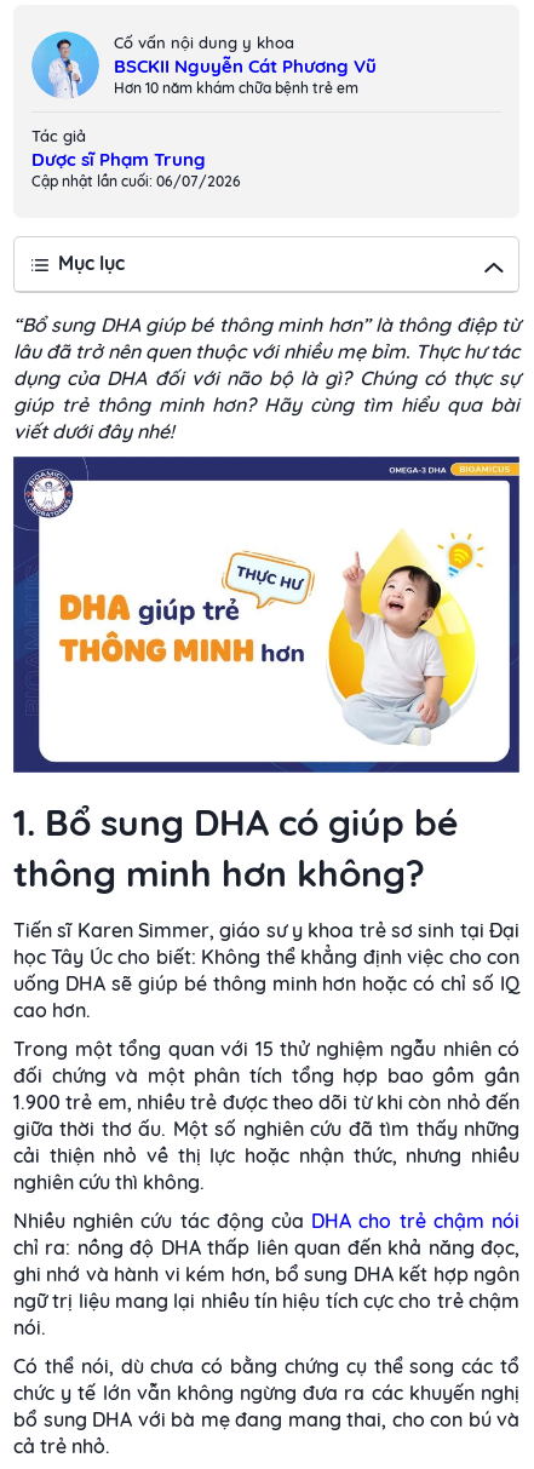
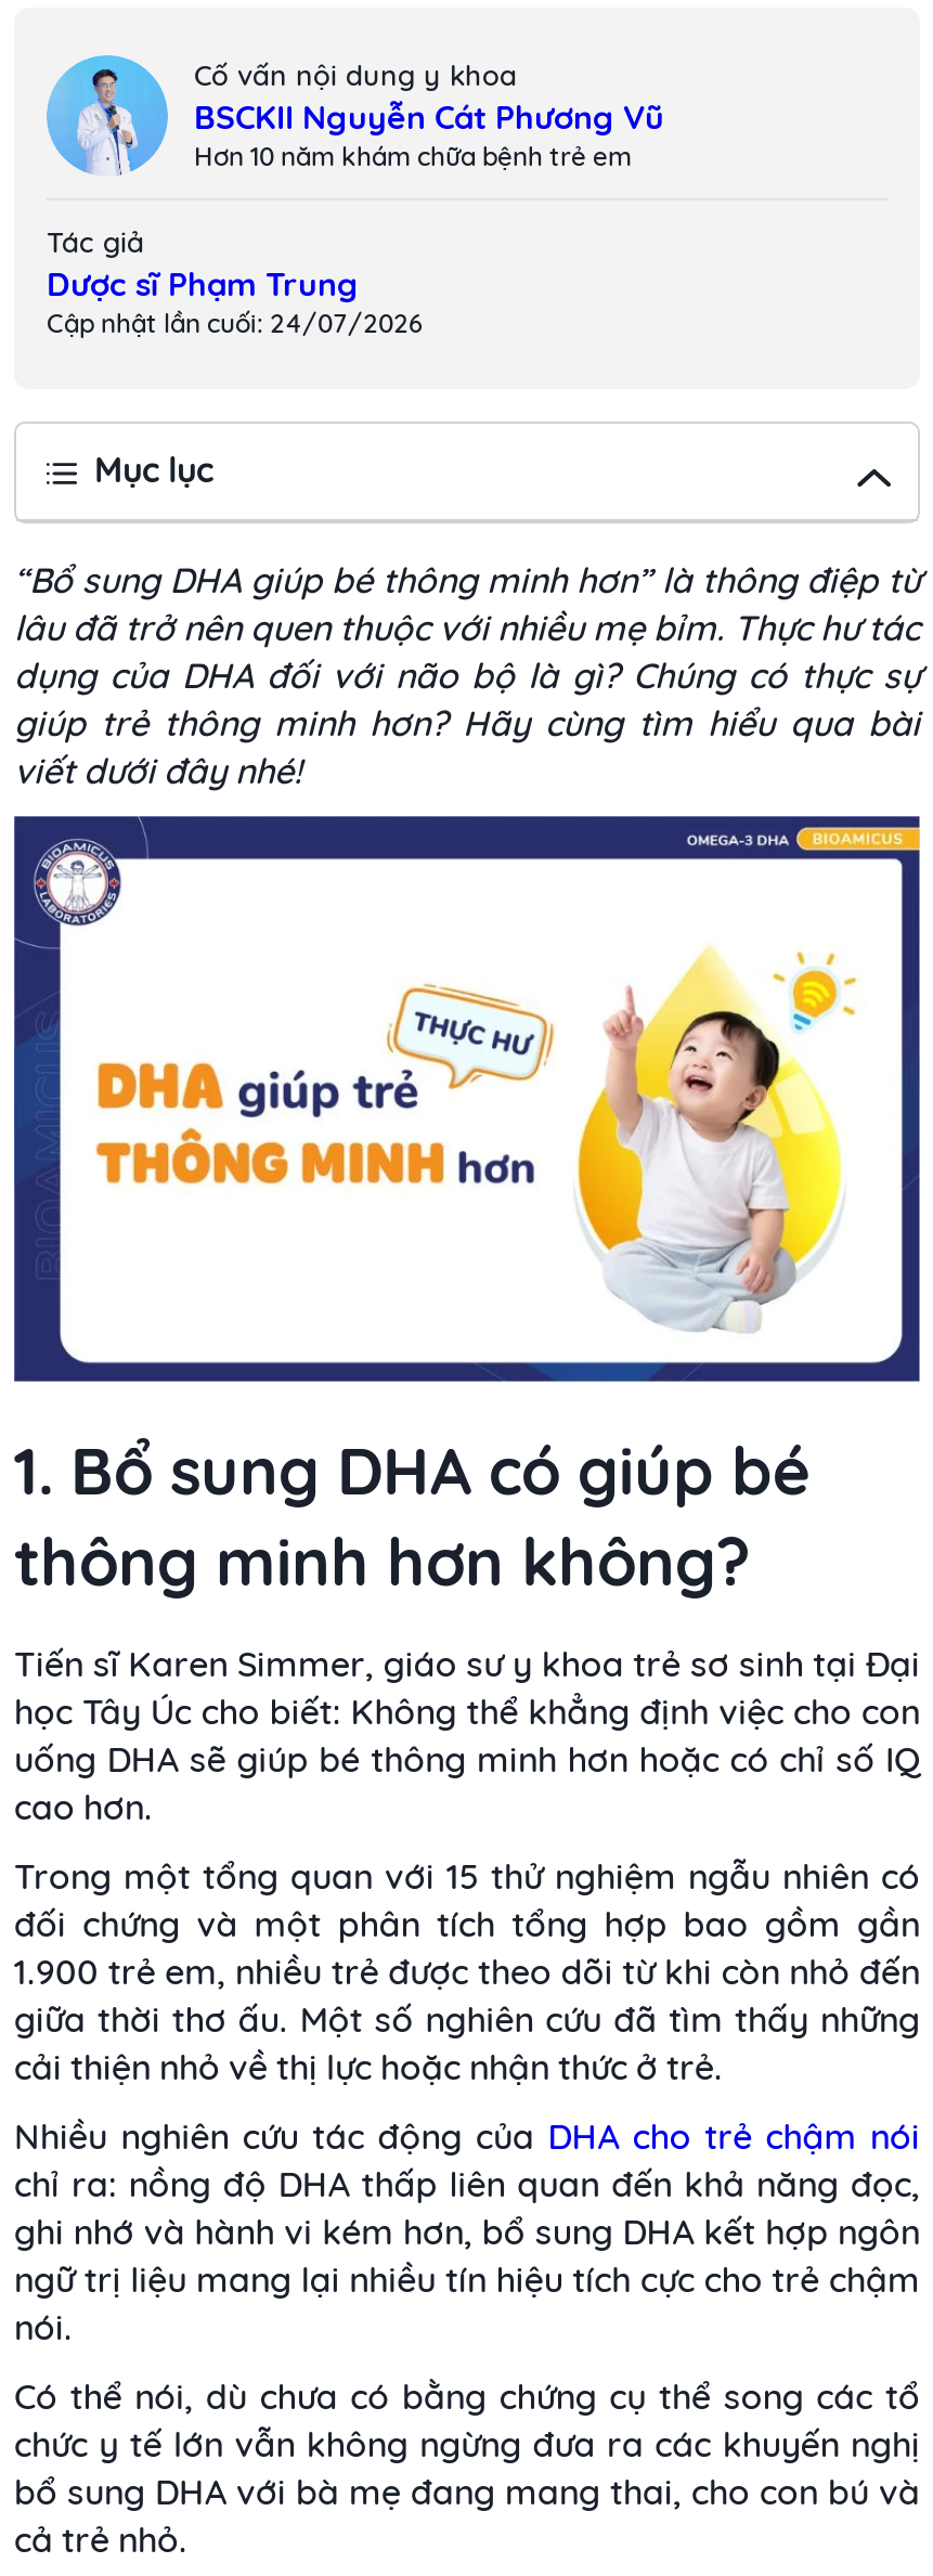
[31,172,241,190] Cập nhật lần cuối: 06/07/2026 -> [47,307,424,339] Cập nhật lần cuối: 24/07/2026
[13,1143,519,1194] cải thiện nhỏ về thị lực hoặc nhận thức, nhưng nhiều | nghiên cứu thì không. -> [14,2045,723,2089] cải thiện nhỏ về thị lực hoặc nhận thức ở trẻ.

